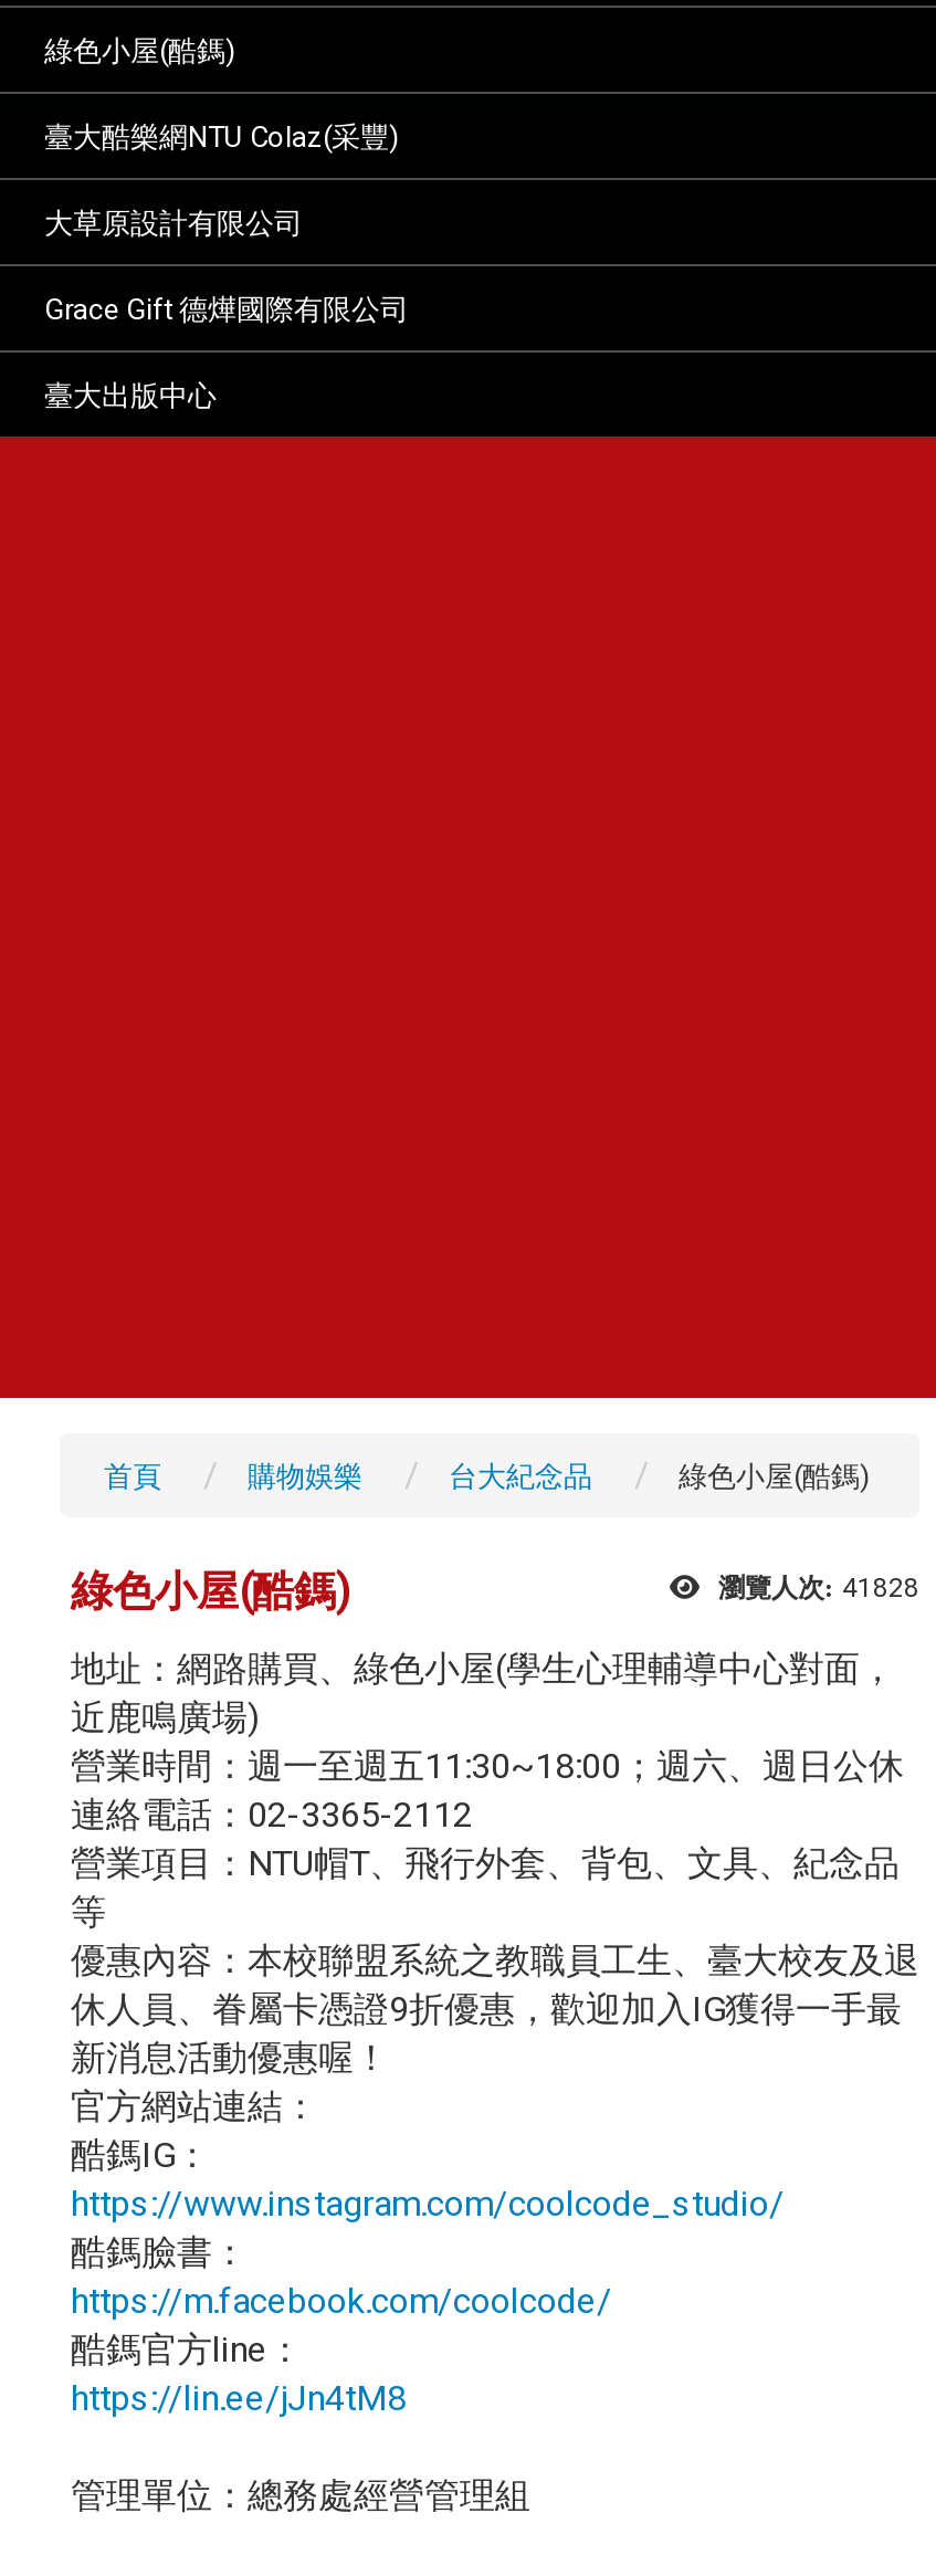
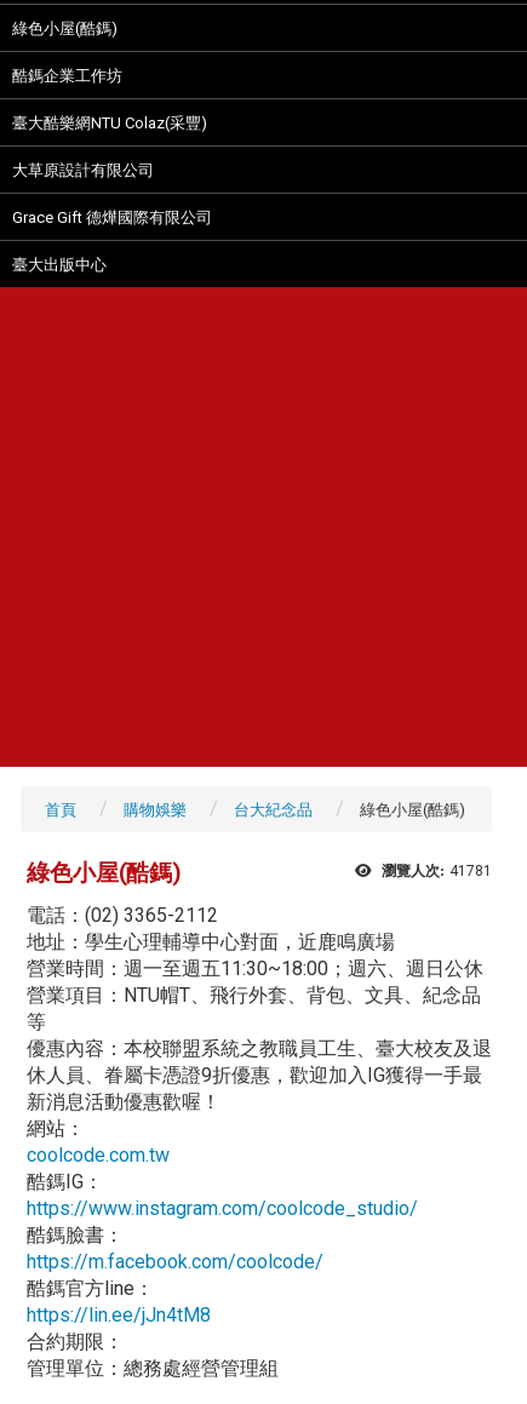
none -> [12,67,122,85] 酷鎷企業工作坊
moved [44,120,409,412] -> [12,114,212,274]: 臺大酷樂網NTU Colaz(采豐) | 大草原設計有限公司 | Grace Gift 德燁國際有限公司 | 臺大出版中心
[718,1572,919,1603] 瀏覽人次: 41828 -> [382,862,492,879] 瀏覽人次: 41781
[71,1647,895,1737] 地址：網路購買、綠色小屋(學生心理輔導中心對面， | 近鹿鳴廣場) -> [27,903,395,953] 電話：(02) 3365-2112 | 地址：學生心理輔導中心對面，近鹿鳴廣場
[71,1792,473,1834] 連絡電話：02-3365-2112 -> none
moved [71,1841,919,2029] -> [27,983,492,1086]: 營業項目：NTU帽T、飛行外套、背包、文具、紀念品 | 等 | 優惠內容：本校聯盟系統之教職員工生、臺大校友及退 | 休人員、眷屬卡憑證9折優惠，歡迎加入IG獲得一手最
[71,2036,389,2126] 新消息活動優惠喔！ | 官方網站連結： -> [27,1090,220,1166] 新消息活動優惠歡喔！ | 網站： | coolcode.com.tw
none -> [27,1329,124,1353] 合約期限：

